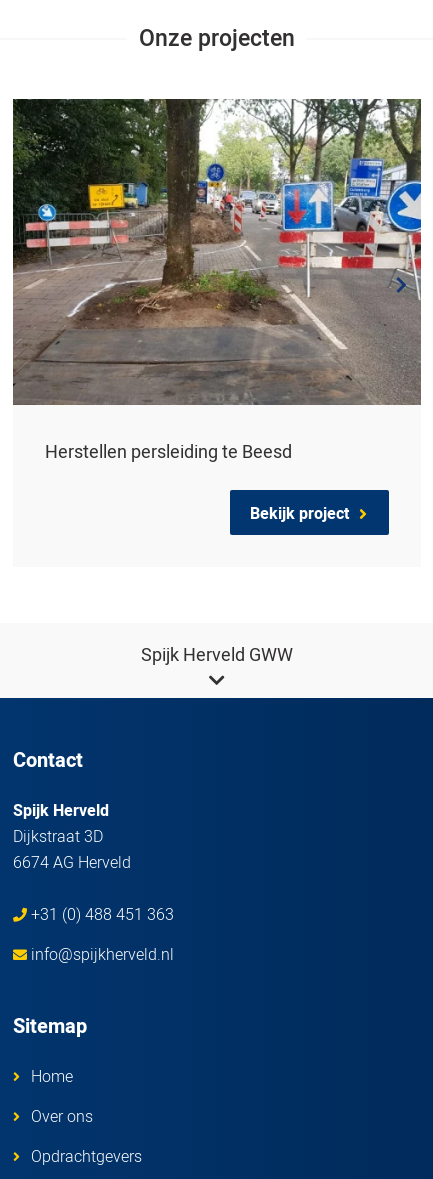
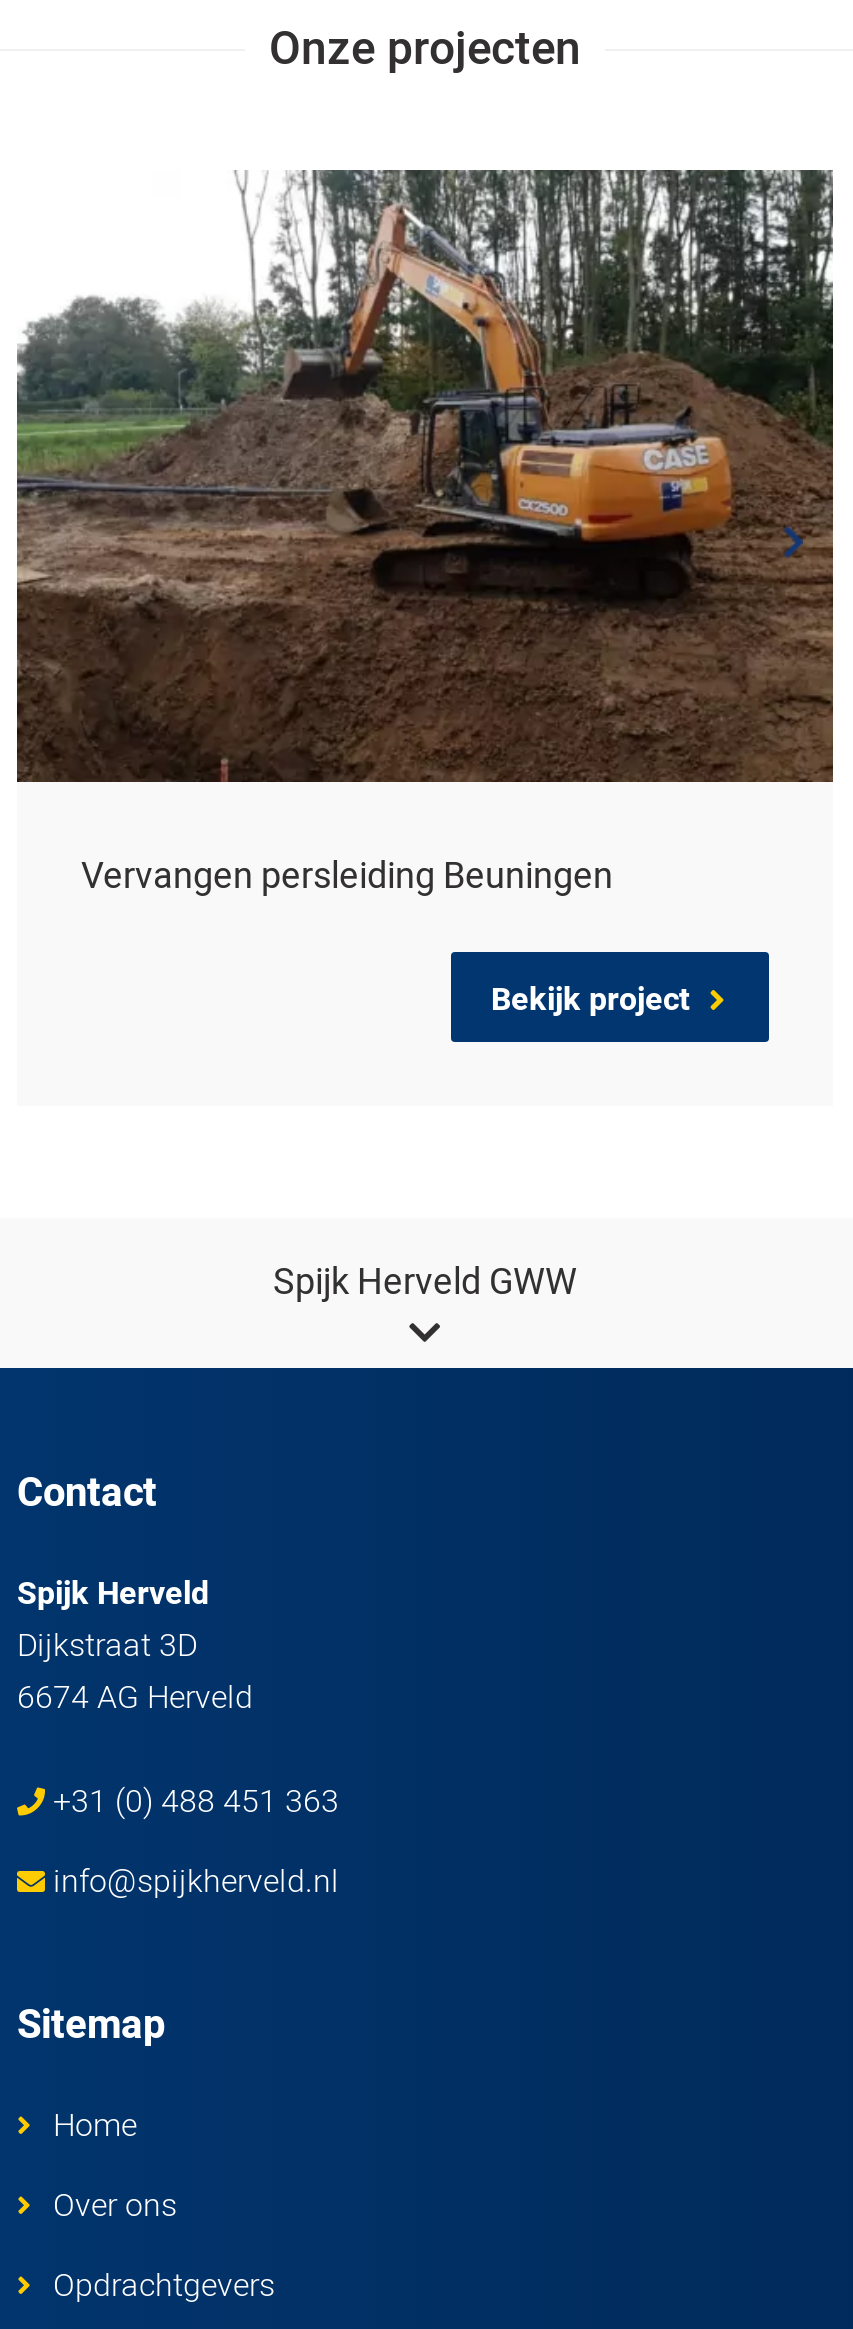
[12,98,422,466] [image] | Herstellen persleiding te Beesd -> [15,168,835,904] [image] | Vervangen persleiding Beuningen

